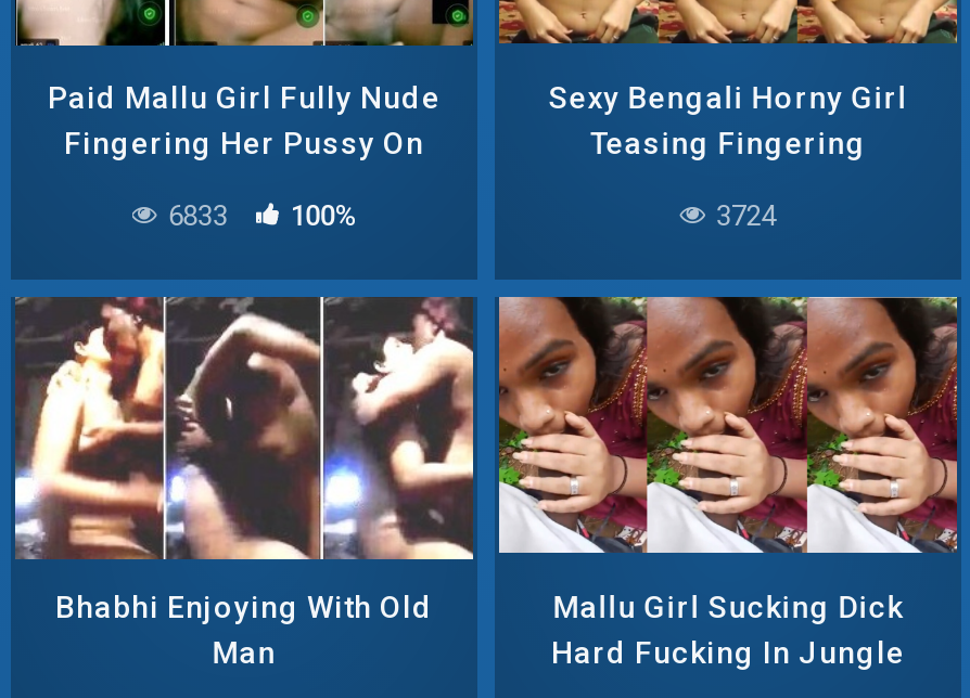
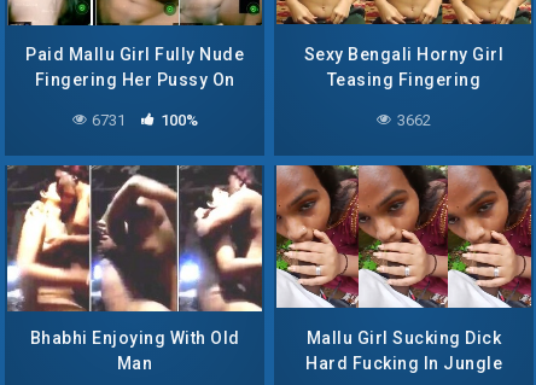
[161,199,357,231] 6833 100% -> [89,111,197,129] 6731 100%
[710,199,776,231] 3724 -> [394,111,431,129] 3662

